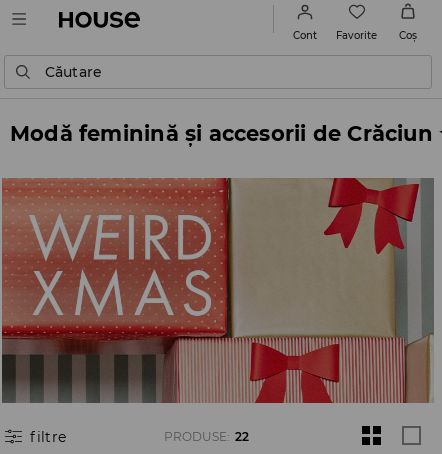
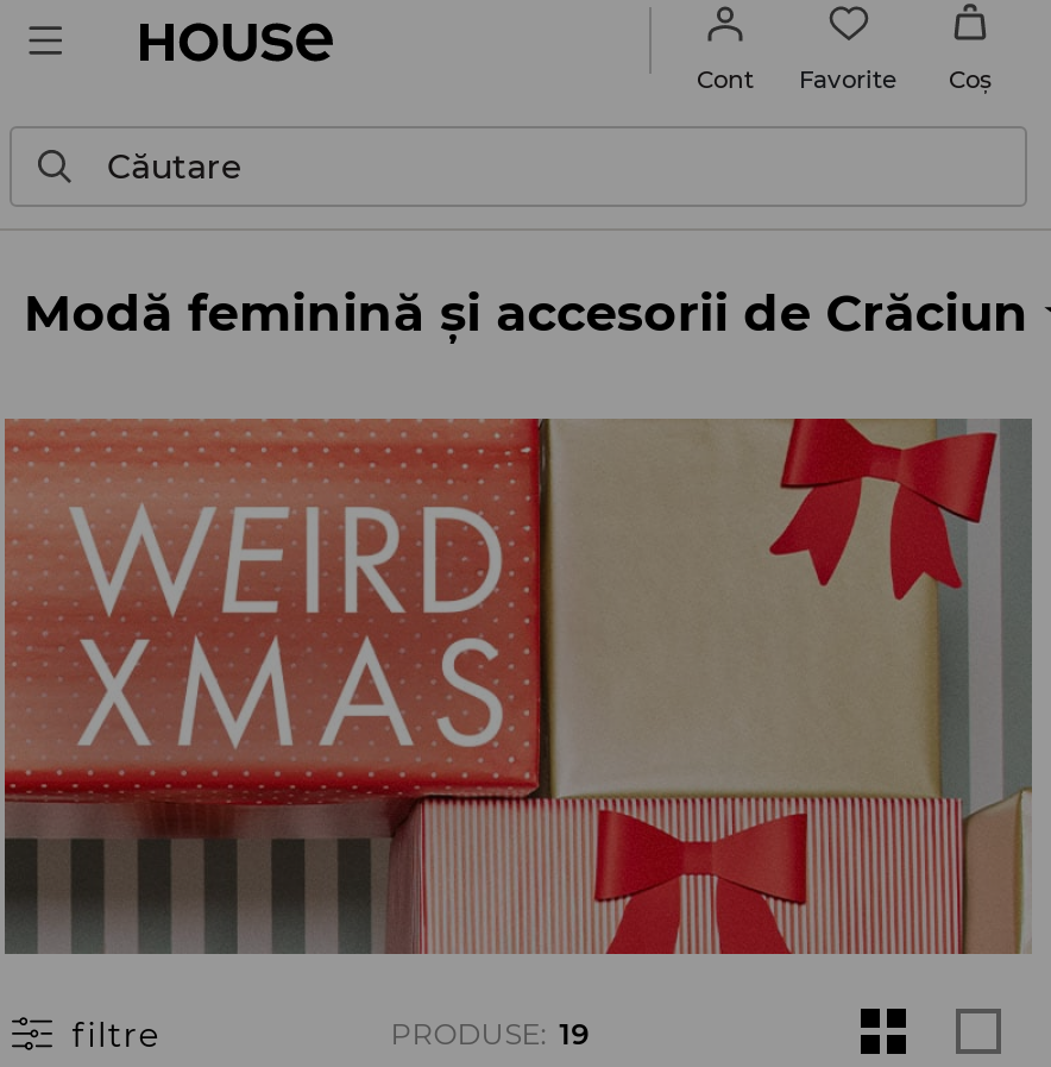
[164,429,249,444] PRODUSE: 22 -> [390,1016,590,1052] PRODUSE: 19

